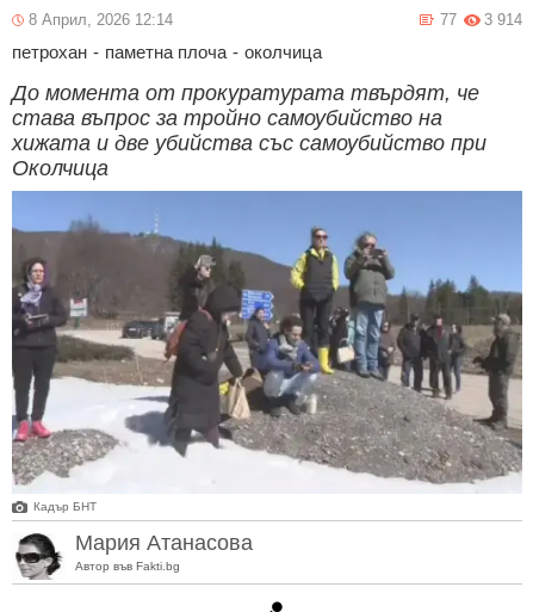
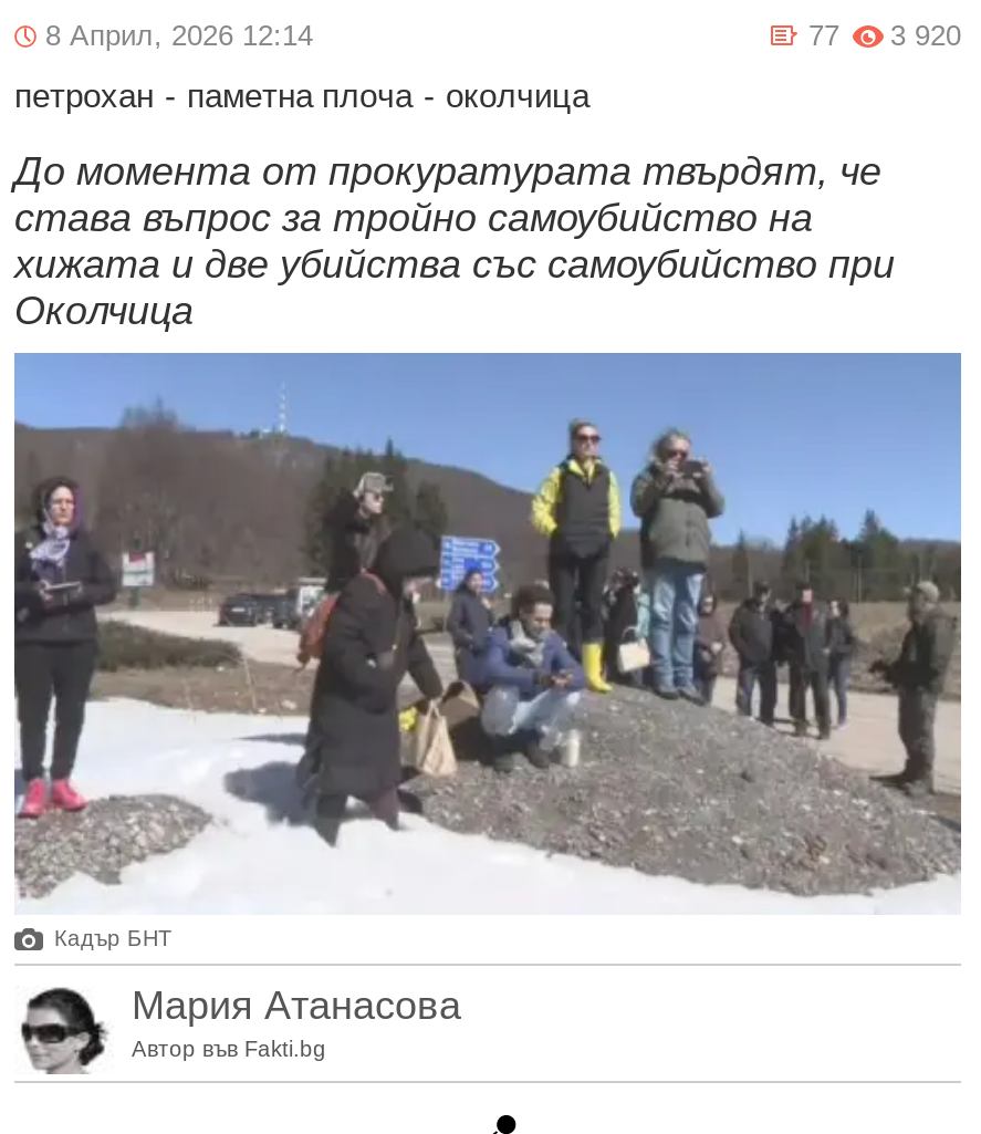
[440,11,522,29] 77 3 914 -> [808,19,961,52] 77 3 920

